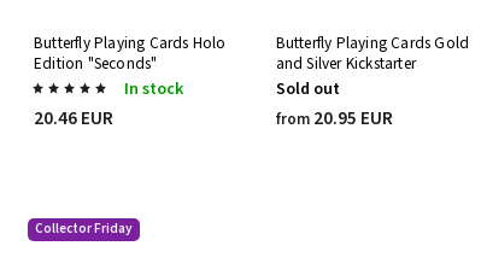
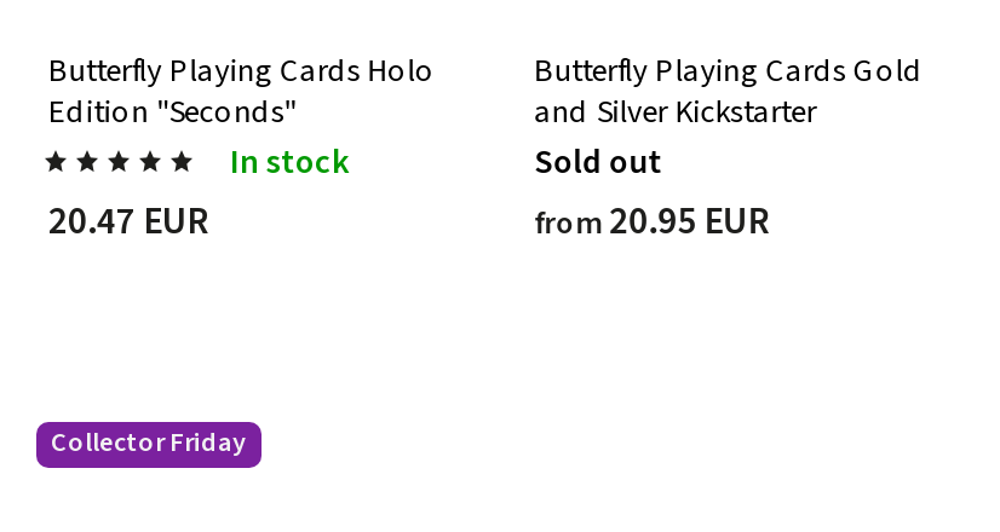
[34,104,113,131] 20.46 EUR -> [48,194,208,247] 20.47 EUR

